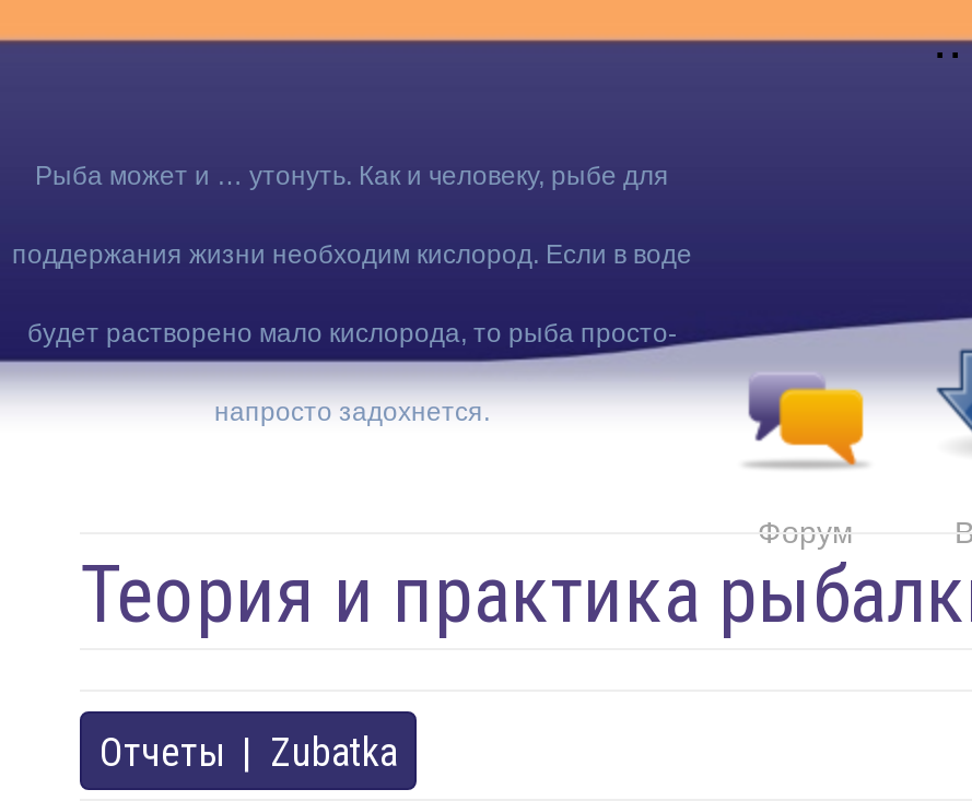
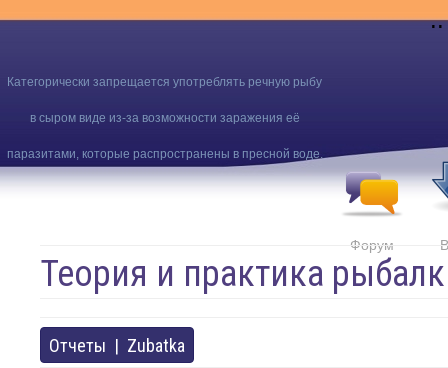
[12,161,692,427] Рыба может и … утонуть. Как и человеку, рыбе для | поддержания жизни необходим кислород. Если в воде | будет растворено мало кислорода, то рыба просто- | напросто задохнется. -> [6,75,322,161] Категорически запрещается употреблять речную рыбу | в сыром виде из-за возможности заражения её | паразитами, которые распространены в пресной воде.

